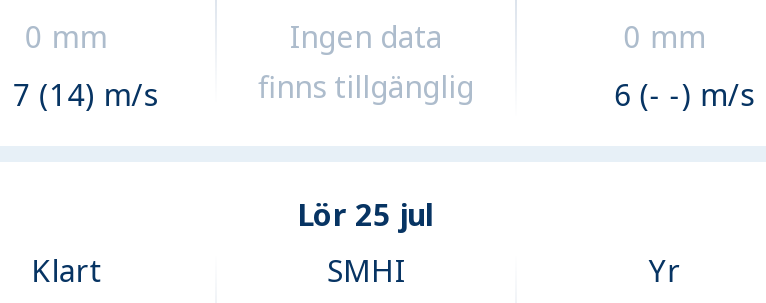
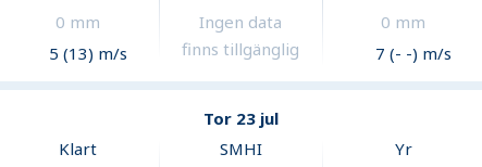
[13,74,157,114] 7 (14) m/s -> [49,42,128,64] 5 (13) m/s
[614,74,754,114] 6 (- -) m/s -> [376,42,452,64] 7 (- -) m/s
[297,195,433,235] Lör 25 jul -> [203,108,278,129] Tor 23 jul

